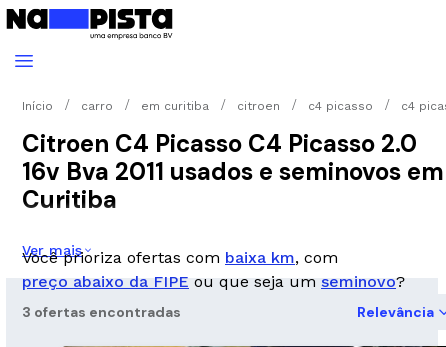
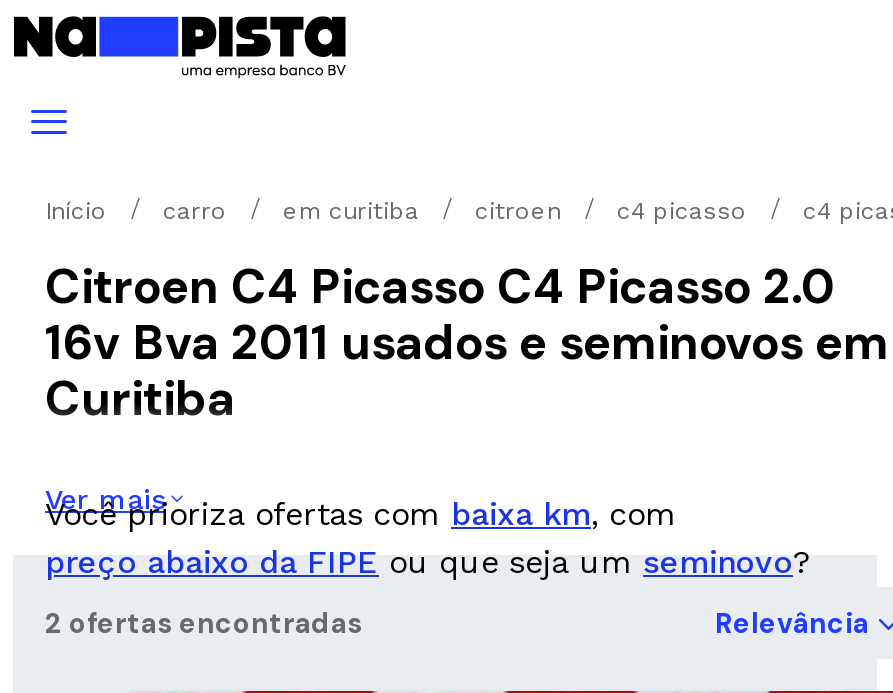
[22,303,181,321] 3 ofertas encontradas -> [45,605,363,641] 2 ofertas encontradas

